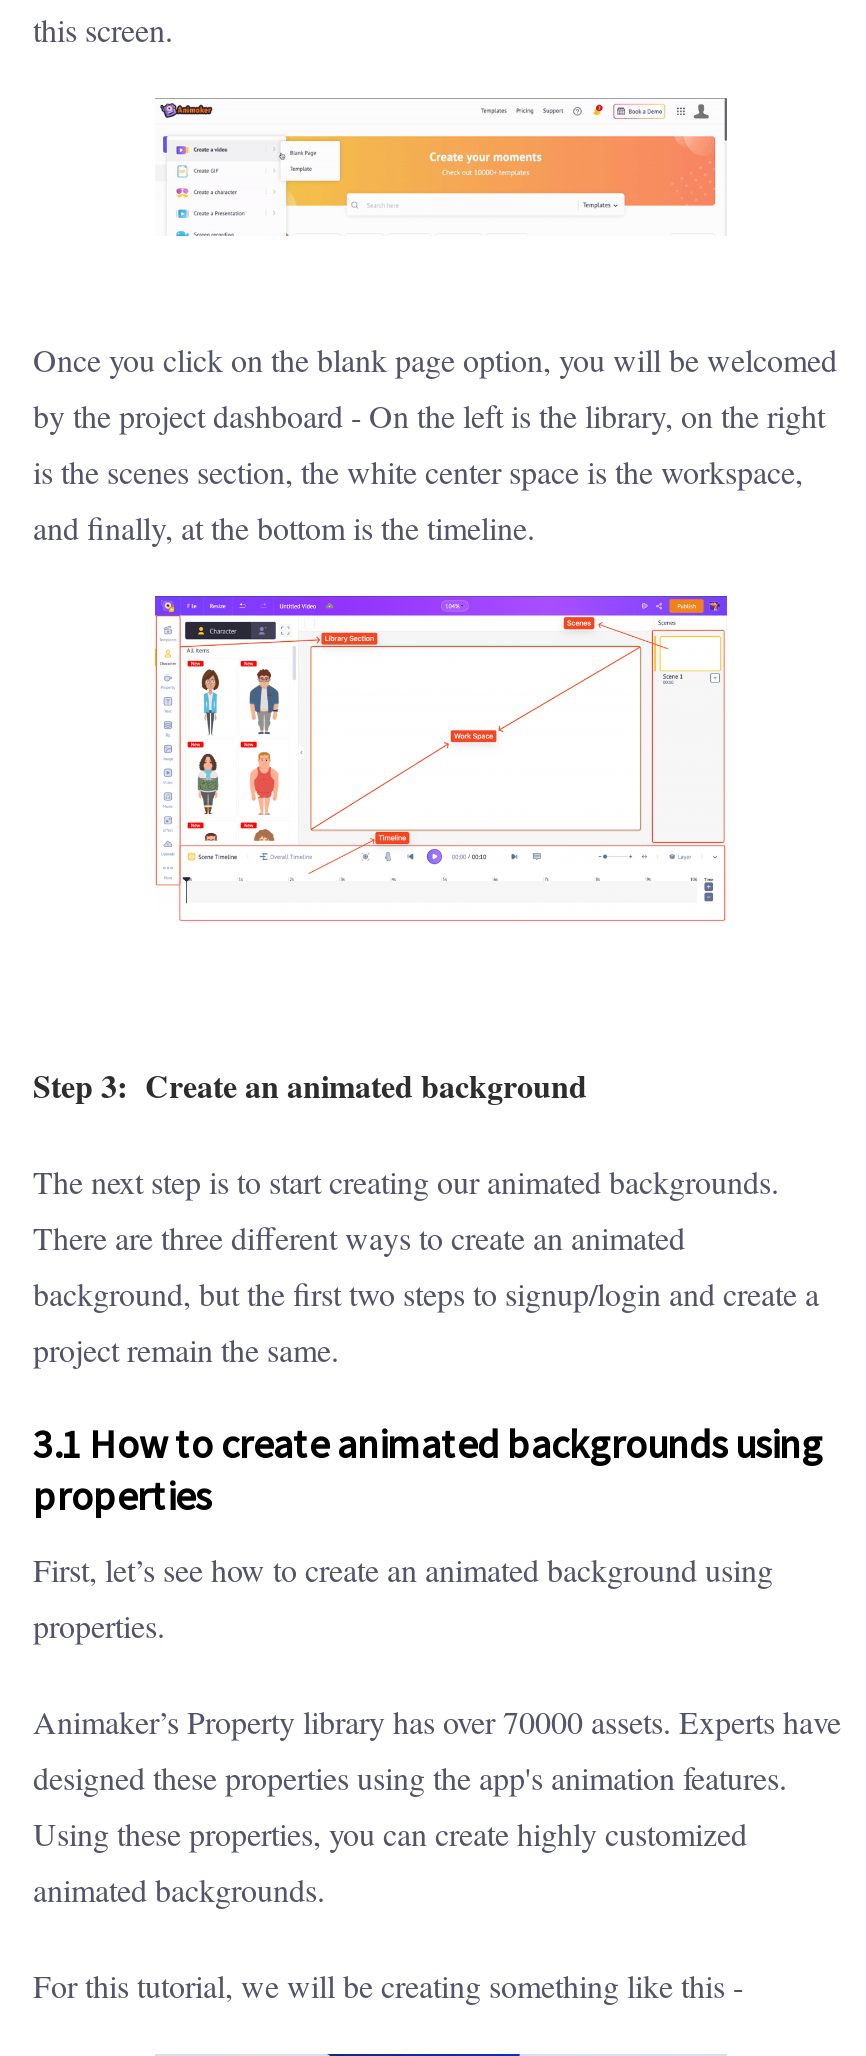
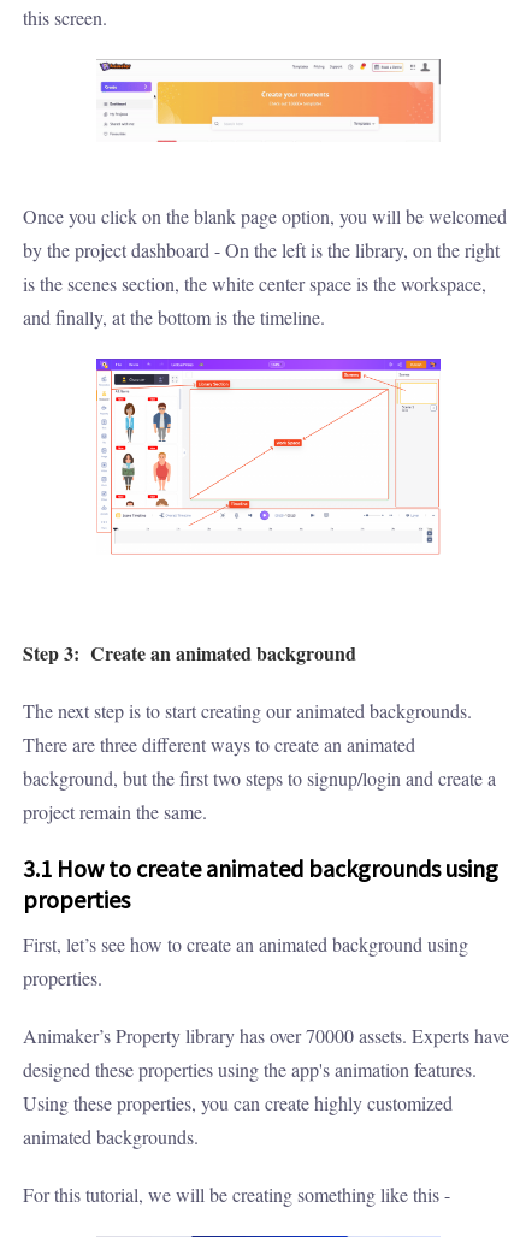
[167,136,343,238] [image] -> [102,81,208,143] [image]

